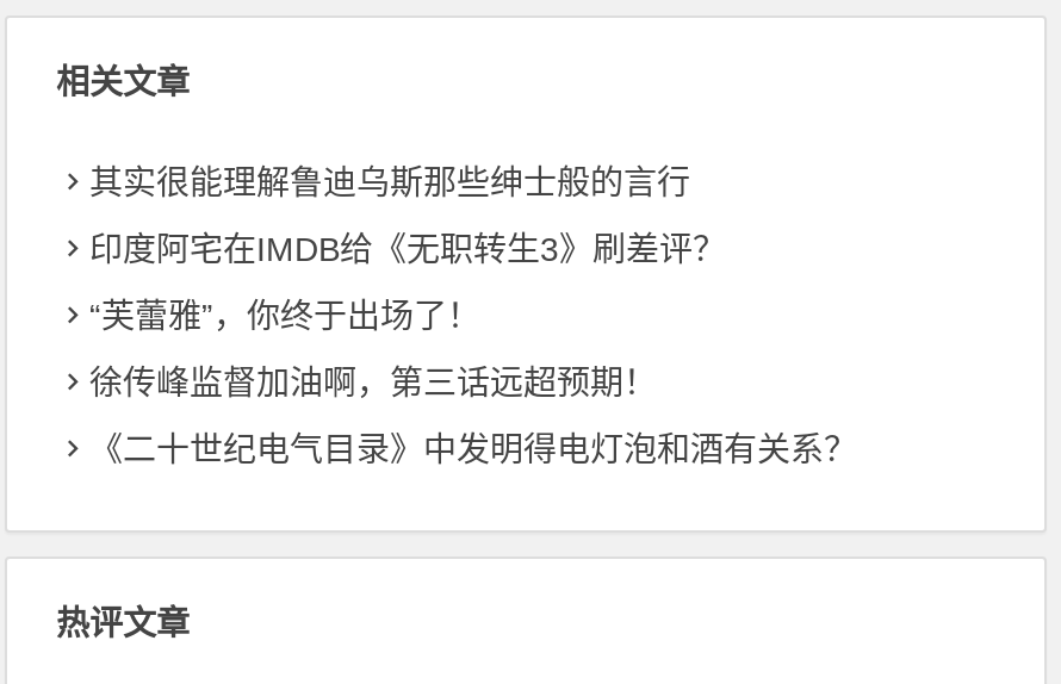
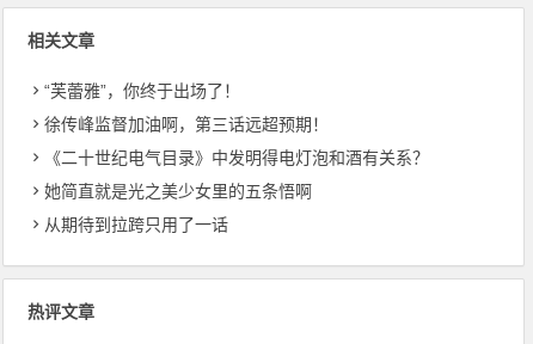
[89,163,726,267] 其实很能理解鲁迪乌斯那些绅士般的言行 | 印度阿宅在IMDB给《无职转生3》刷差评？ -> none
moved [89,363,857,468] -> [45,114,430,167]: 徐传峰监督加油啊，第三话远超预期！ | 《二十世纪电气目录》中发明得电灯泡和酒有关系？
none -> [45,181,313,234] 她简直就是光之美少女里的五条悟啊 | 从期待到拉跨只用了一话

